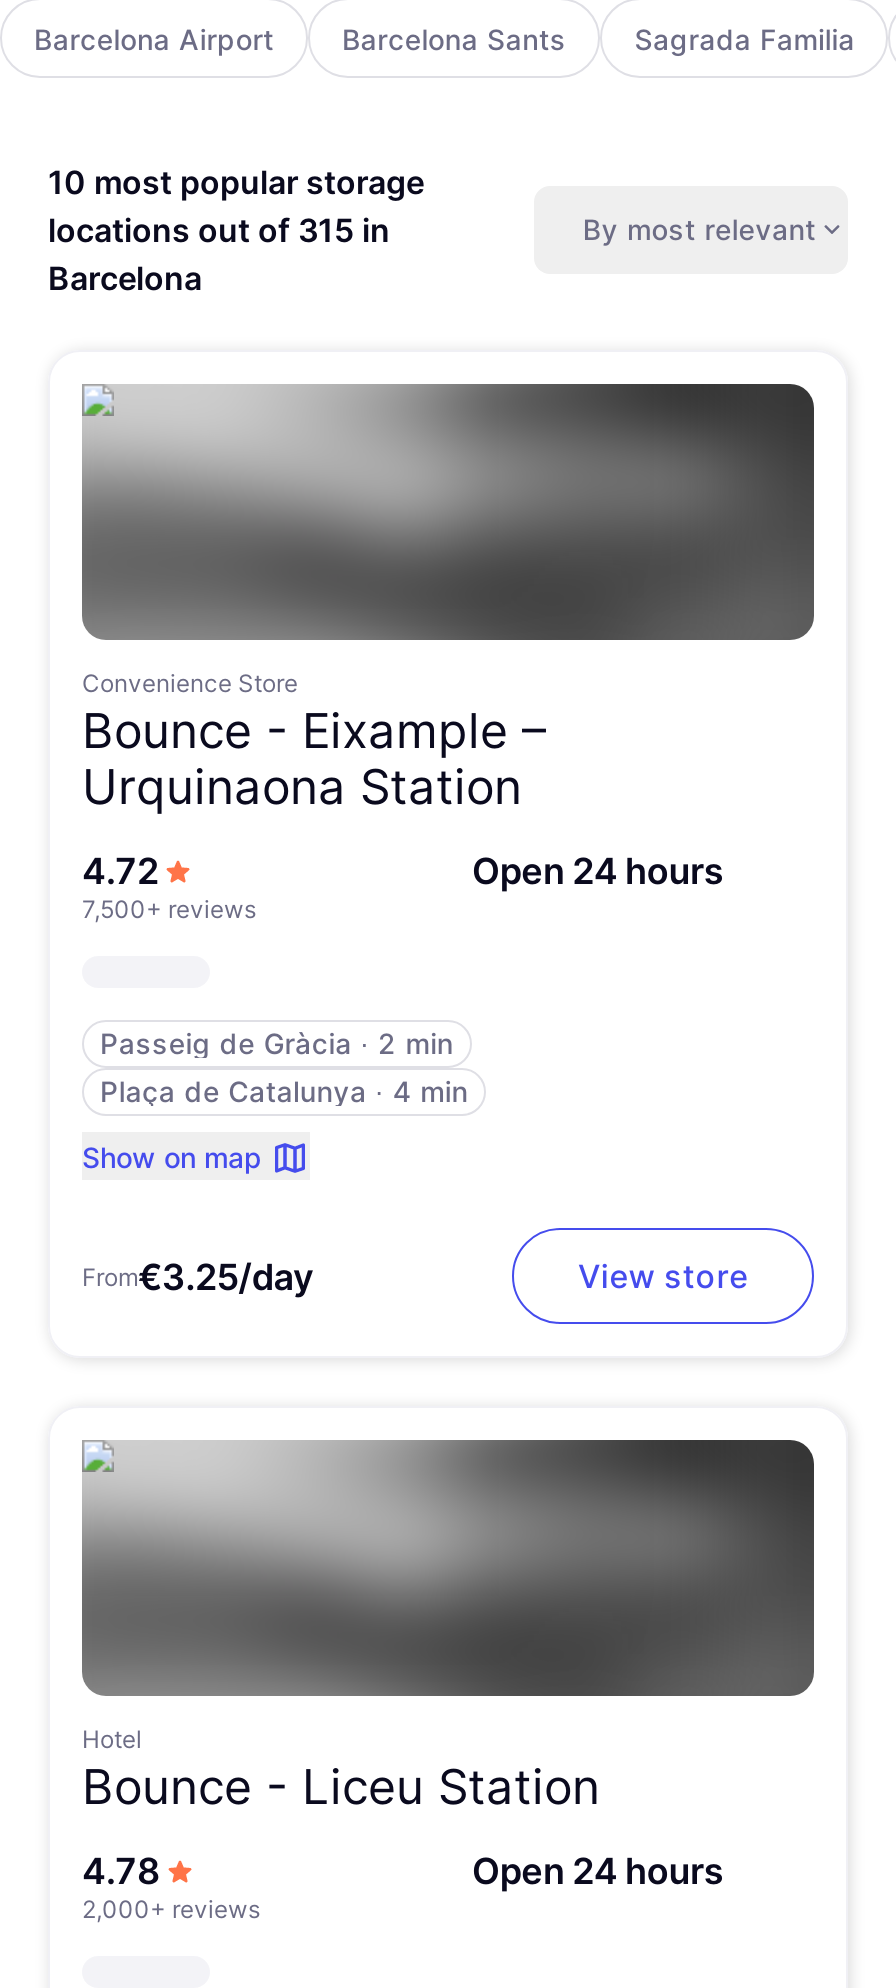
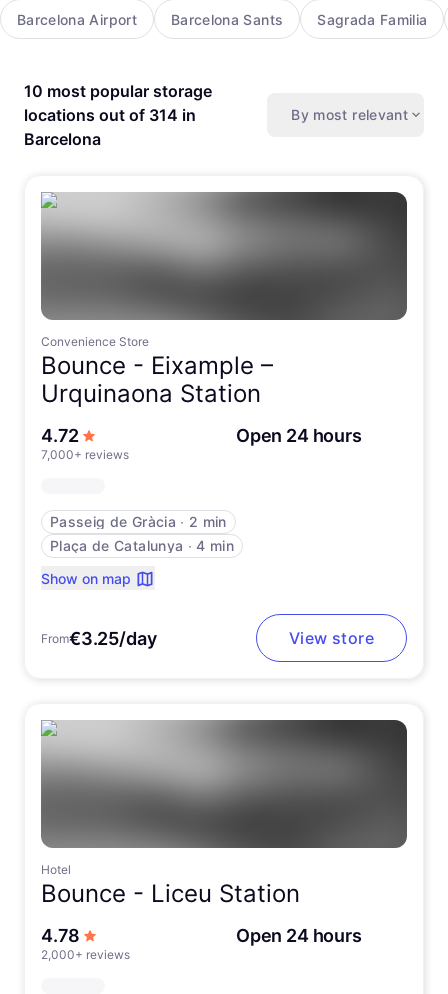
[48,210,390,250] locations out of 315 in -> [24,105,196,125] locations out of 314 in
[82,894,256,924] 7,500+ reviews -> [41,447,129,462] 7,000+ reviews

